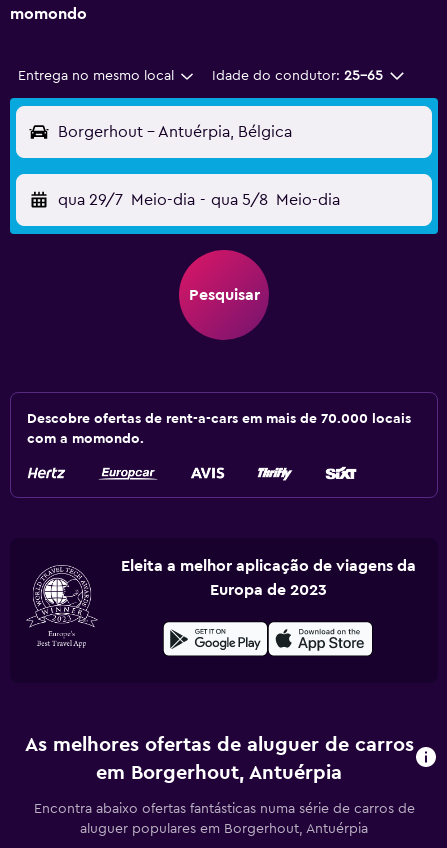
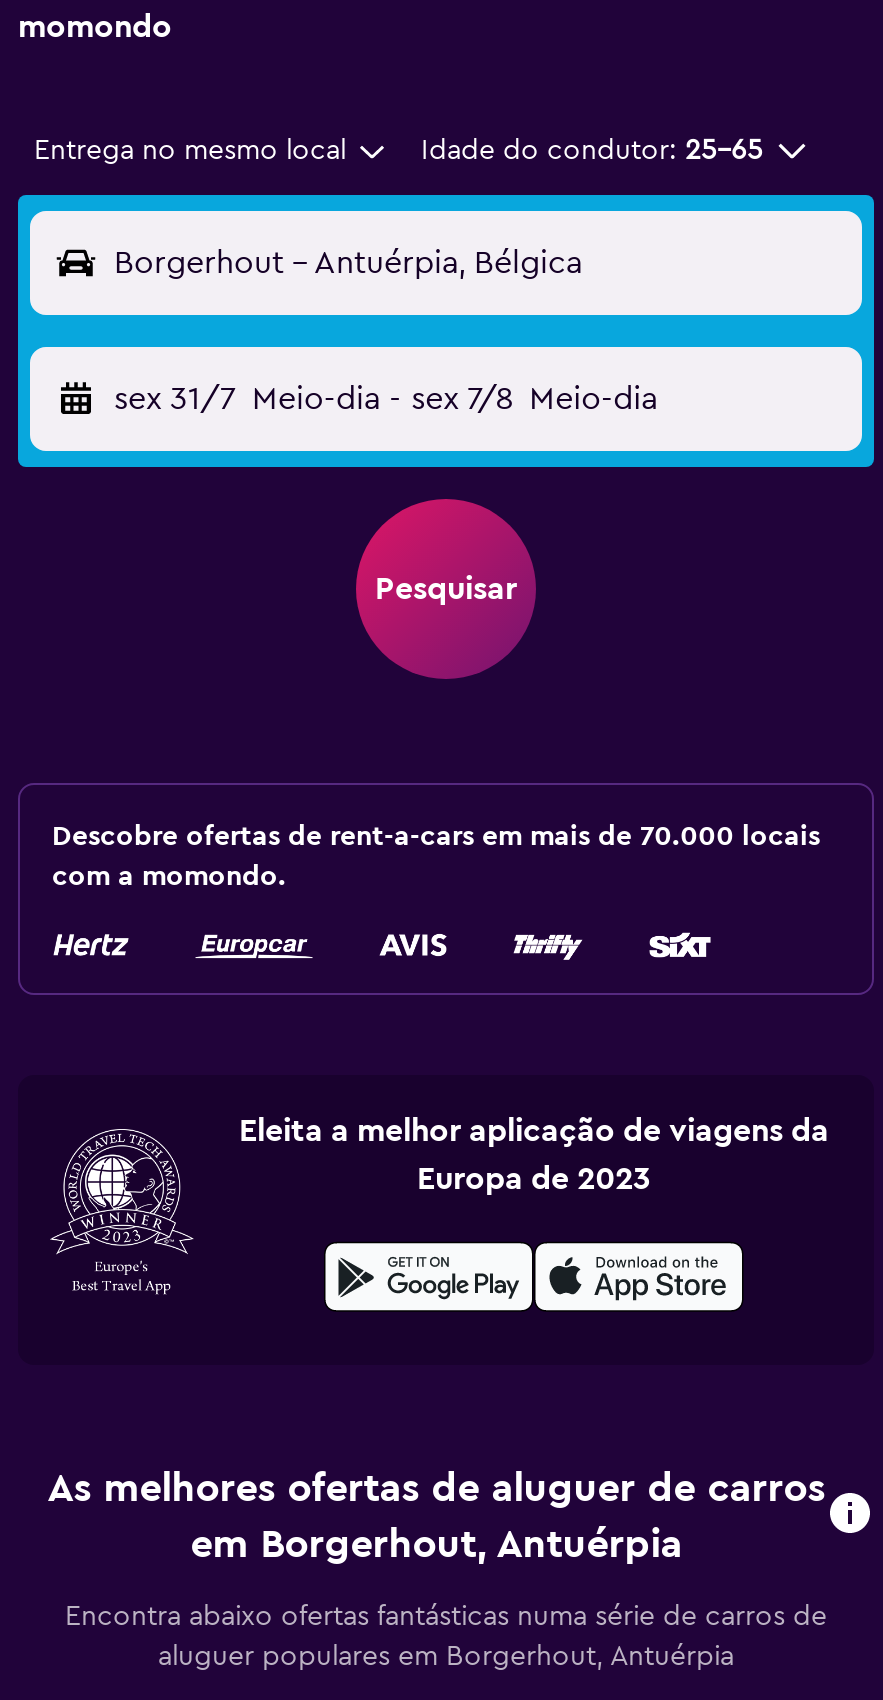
[58,192,340,208] qua 29/7 Meio-dia - qua 5/8 Meio-dia -> [114,383,657,415] sex 31/7 Meio-dia - sex 7/8 Meio-dia

